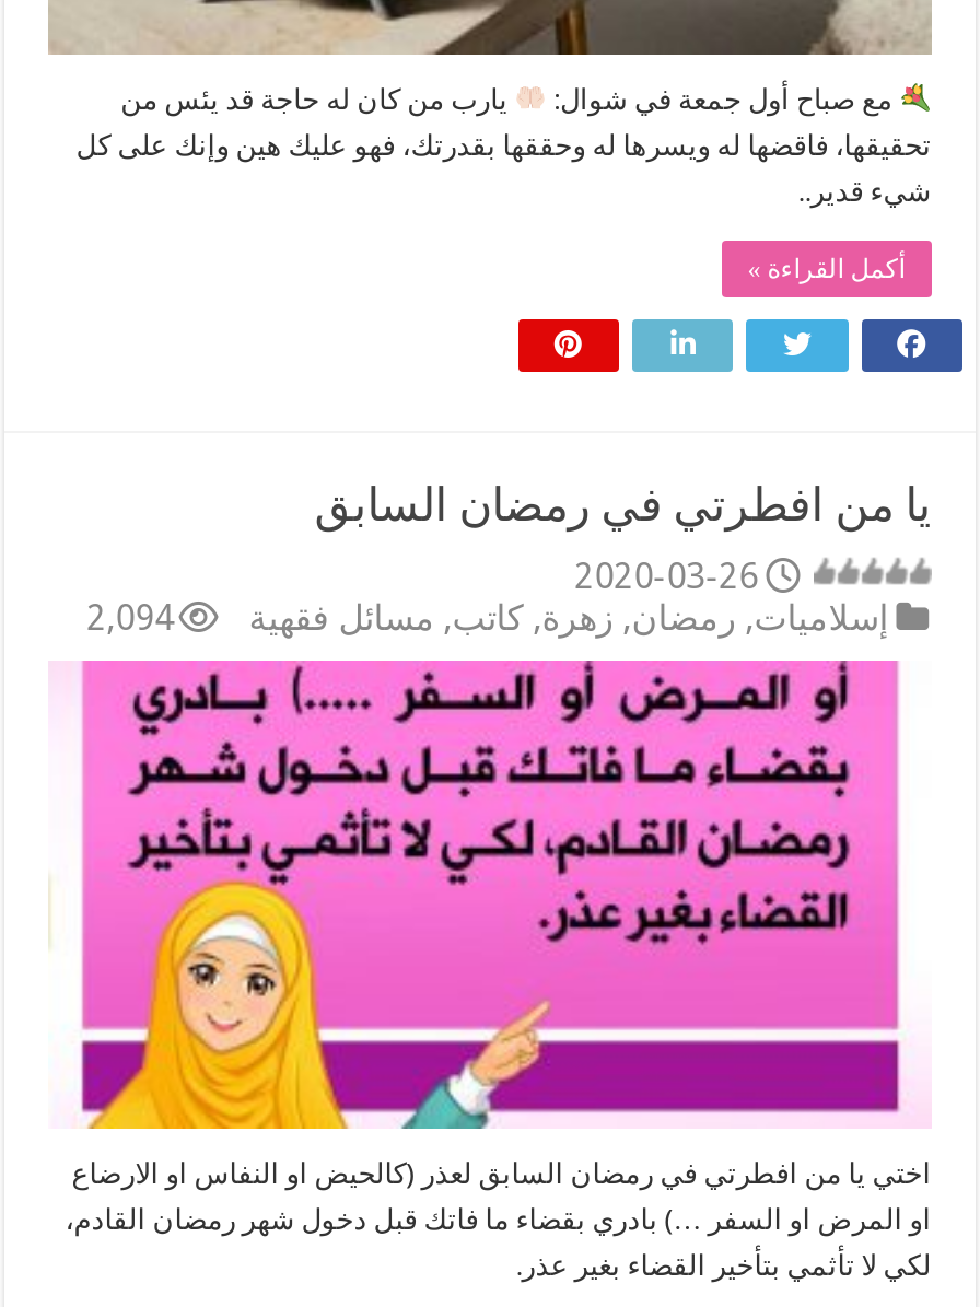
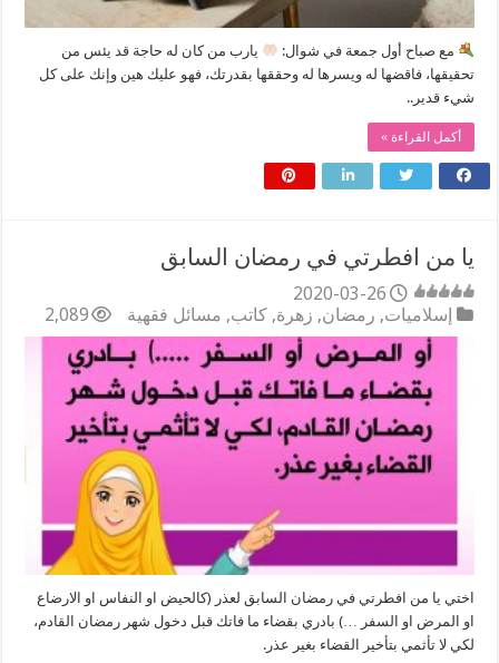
[89,596,890,638] إسلاميات, رمضان, زهرة, كاتب, مسائل فقهية 2,094 -> [45,304,453,325] إسلاميات, رمضان, زهرة, كاتب, مسائل فقهية 2,089

